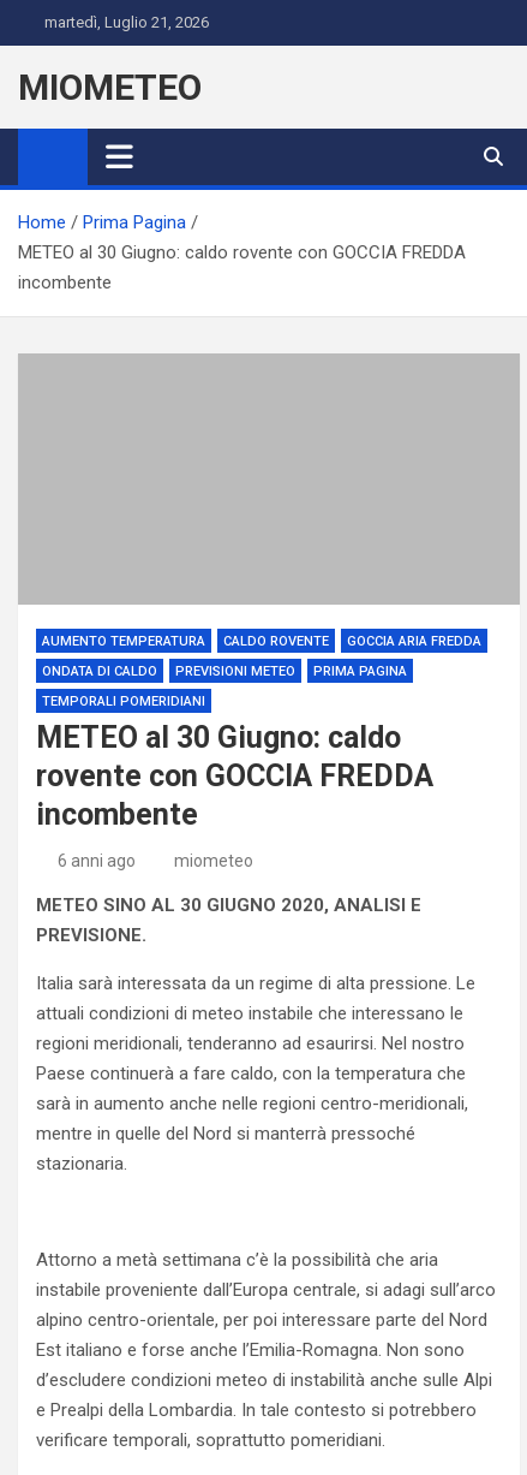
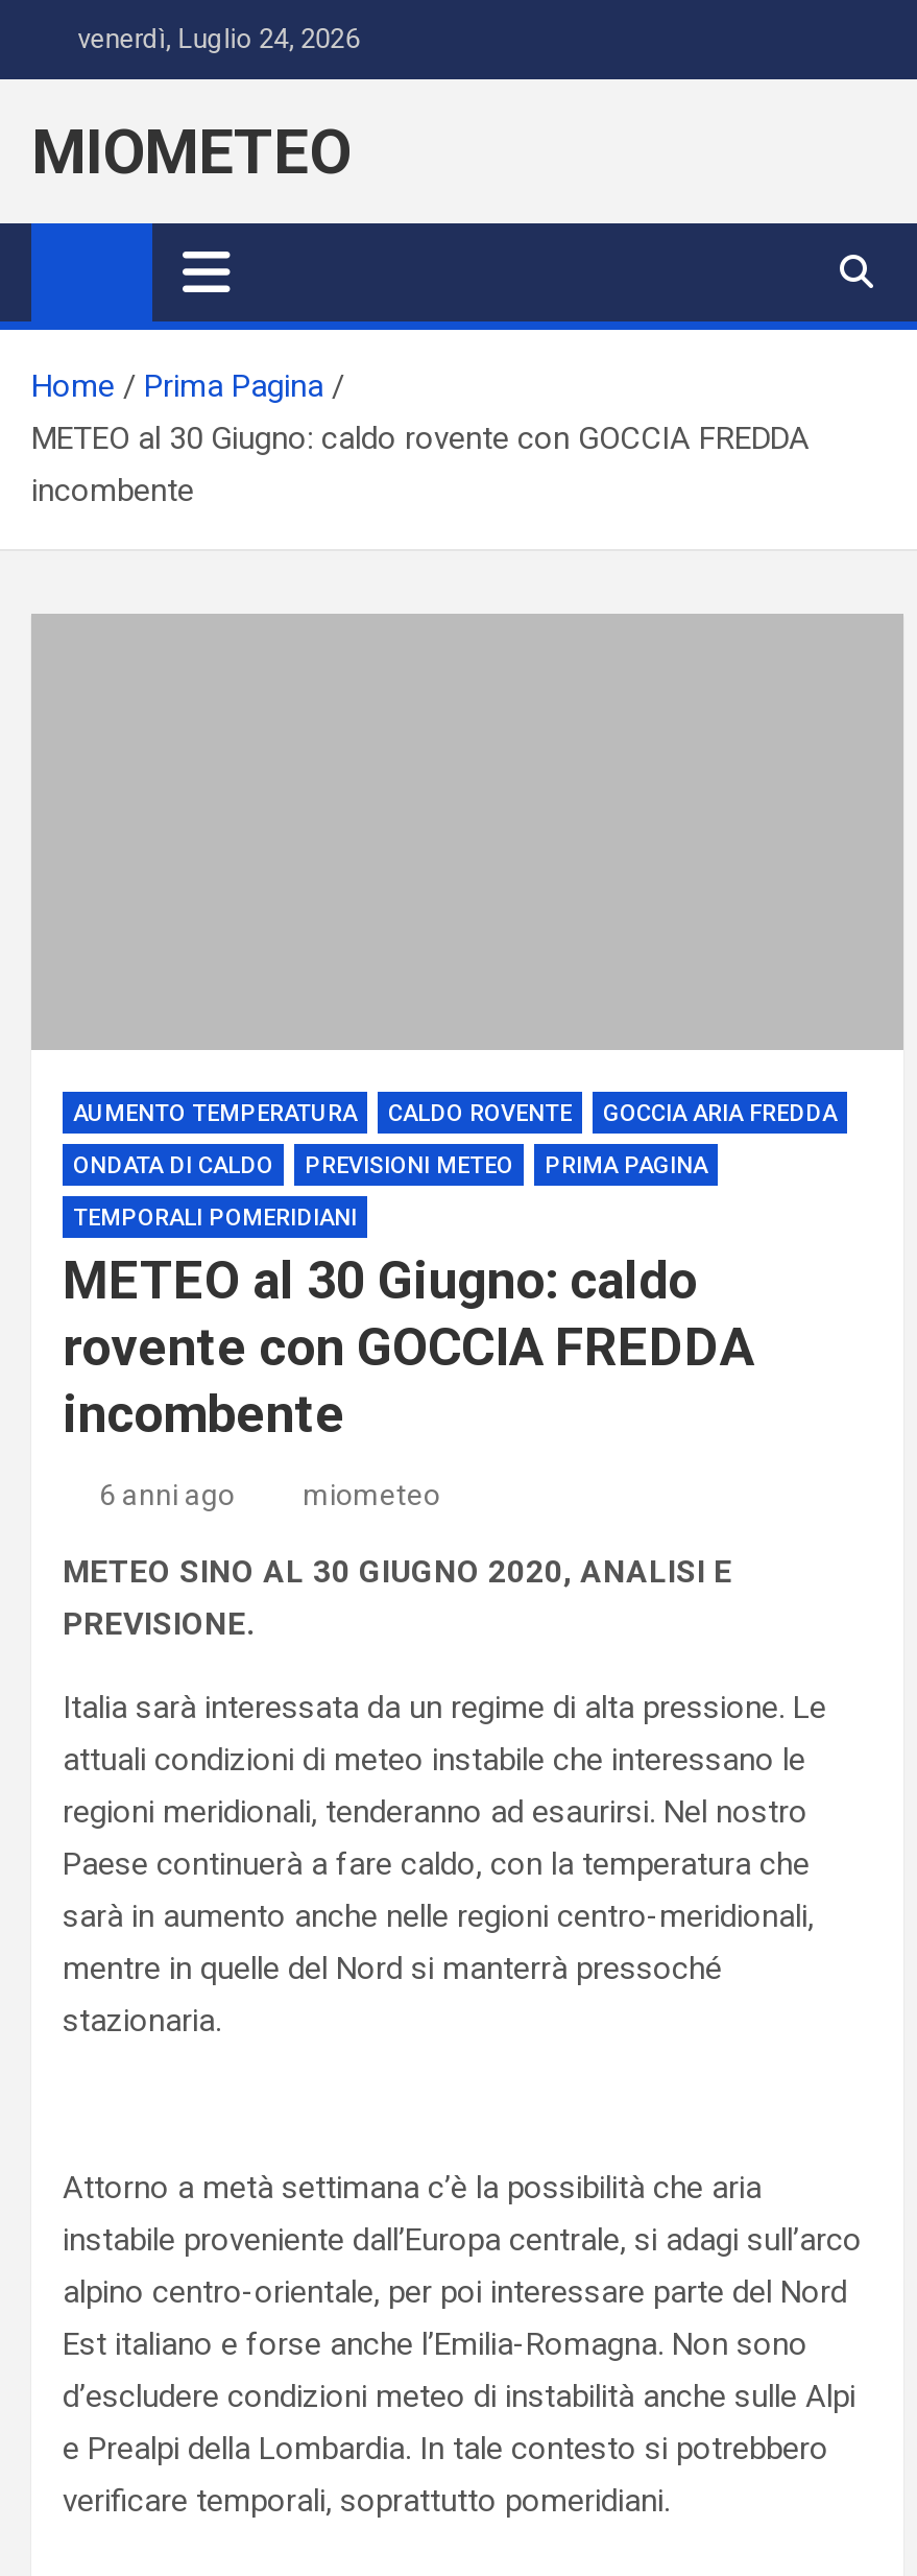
[37,13,209,31] martedì, Luglio 21, 2026 -> [65,23,359,54] venerdì, Luglio 24, 2026

